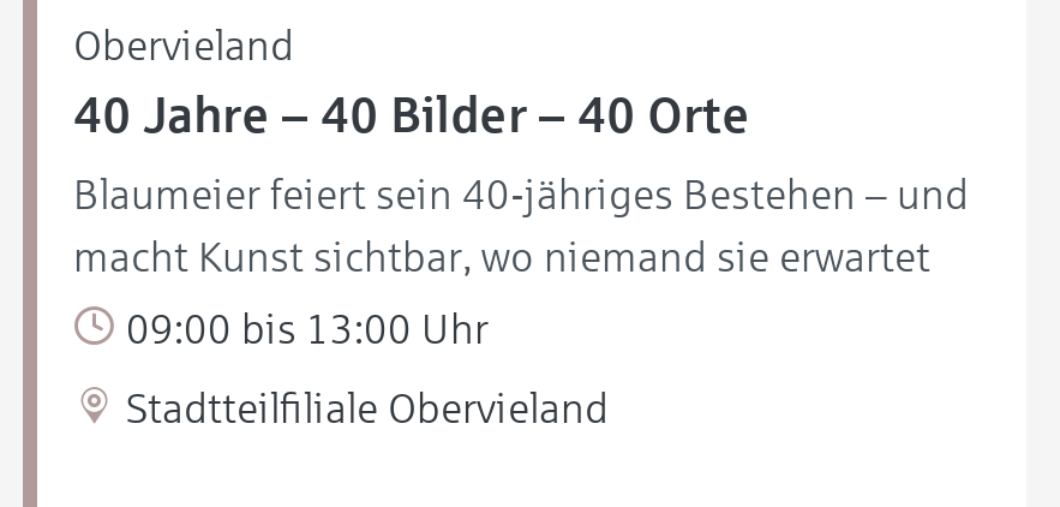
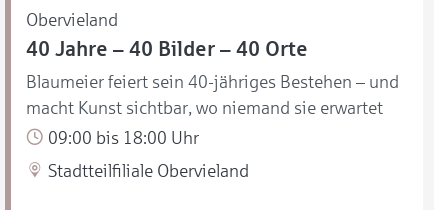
[116,305,489,353] 09:00 bis 13:00 Uhr -> [44,128,199,148] 09:00 bis 18:00 Uhr

